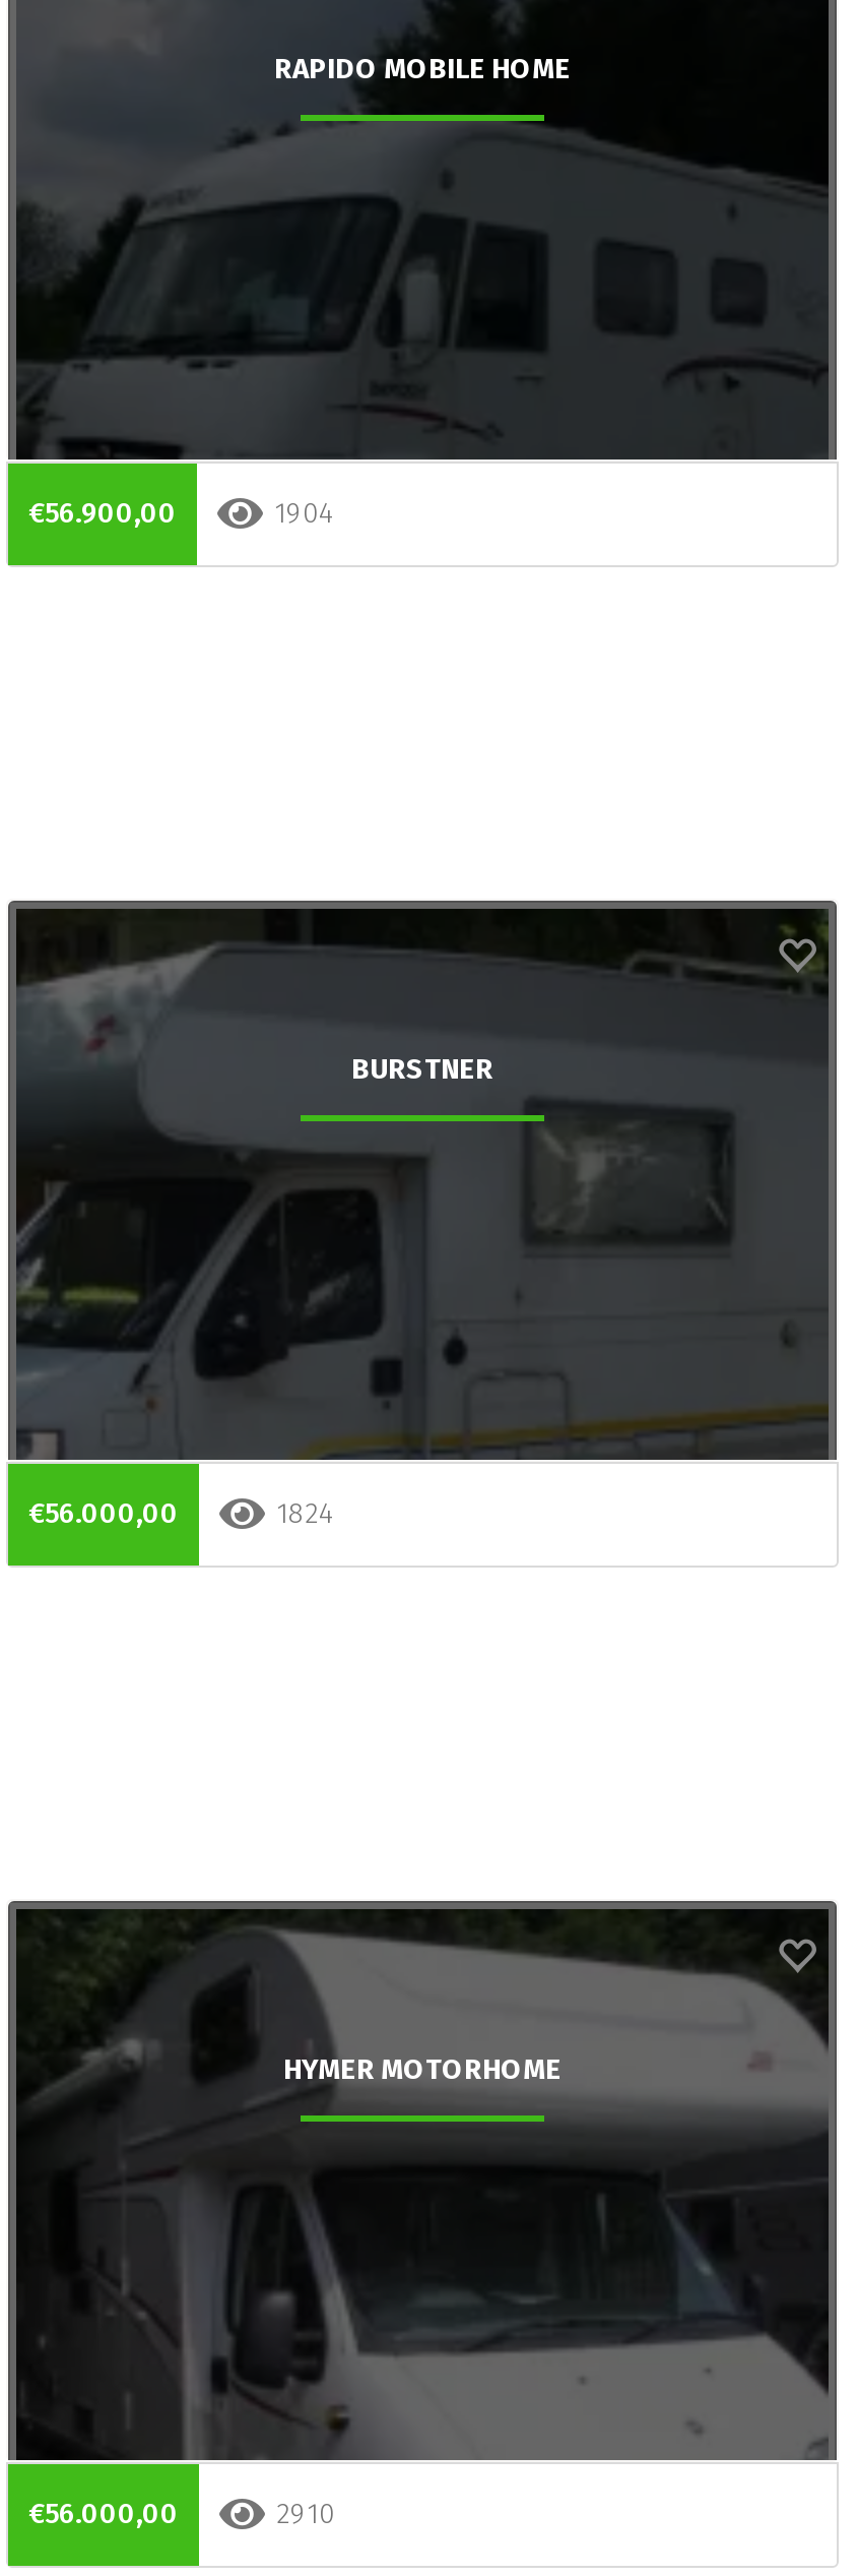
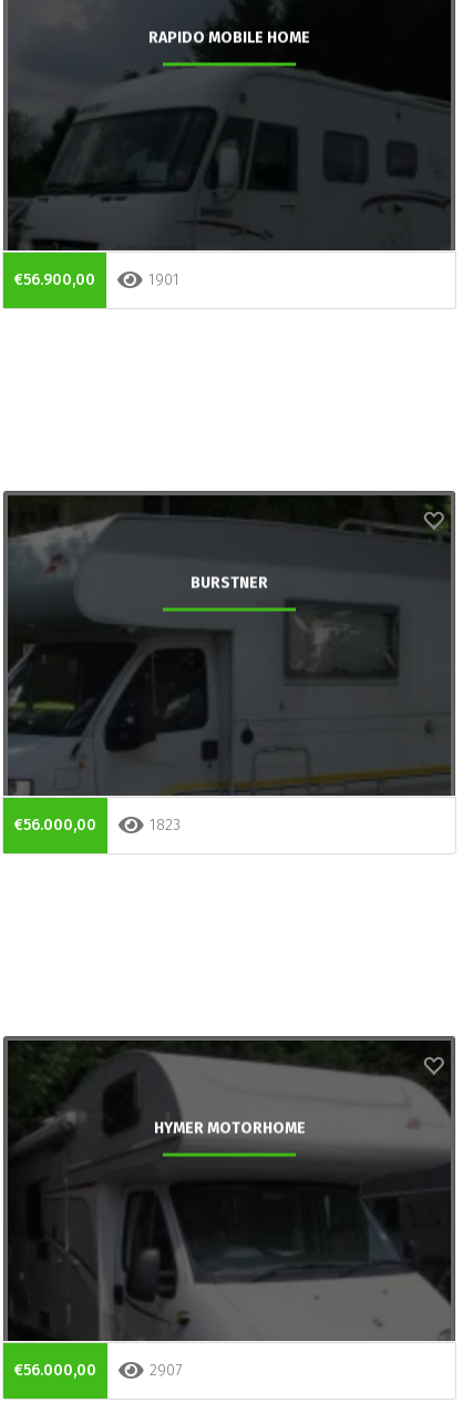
[274,496,335,531] 1904 -> [148,270,179,289] 1901
[276,1496,335,1531] 1824 -> [150,816,181,834] 1823
[276,2497,335,2531] 2910 -> [150,1361,182,1380] 2907

